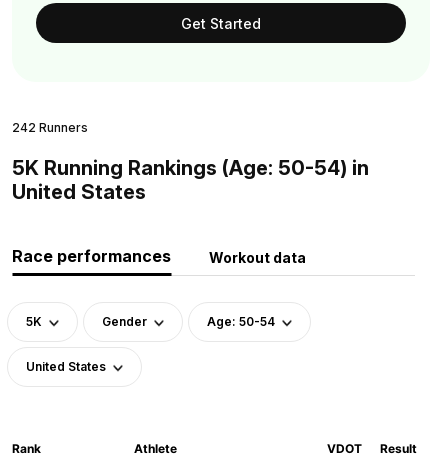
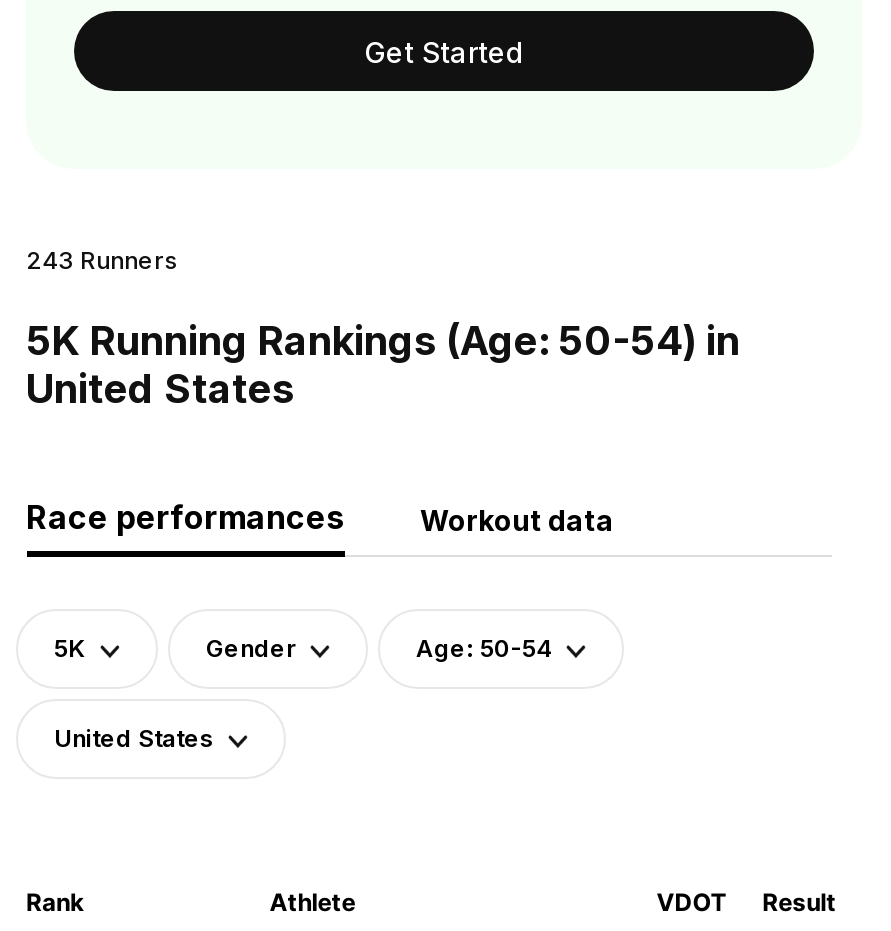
[12,120,88,135] 242 Runners -> [26,245,178,275] 243 Runners

